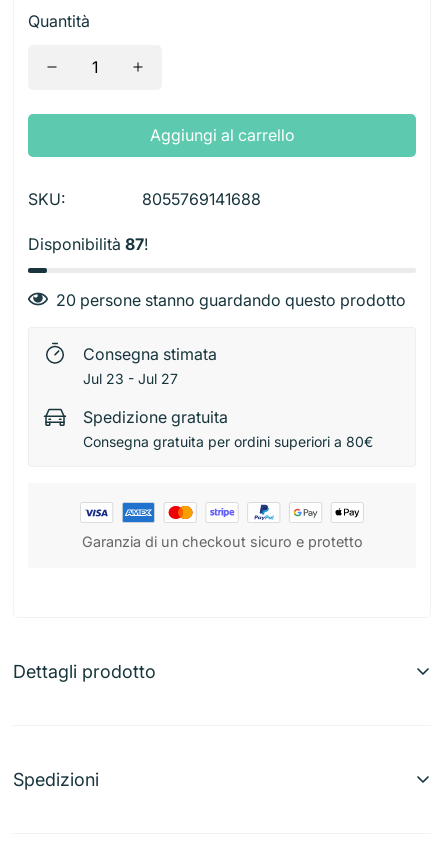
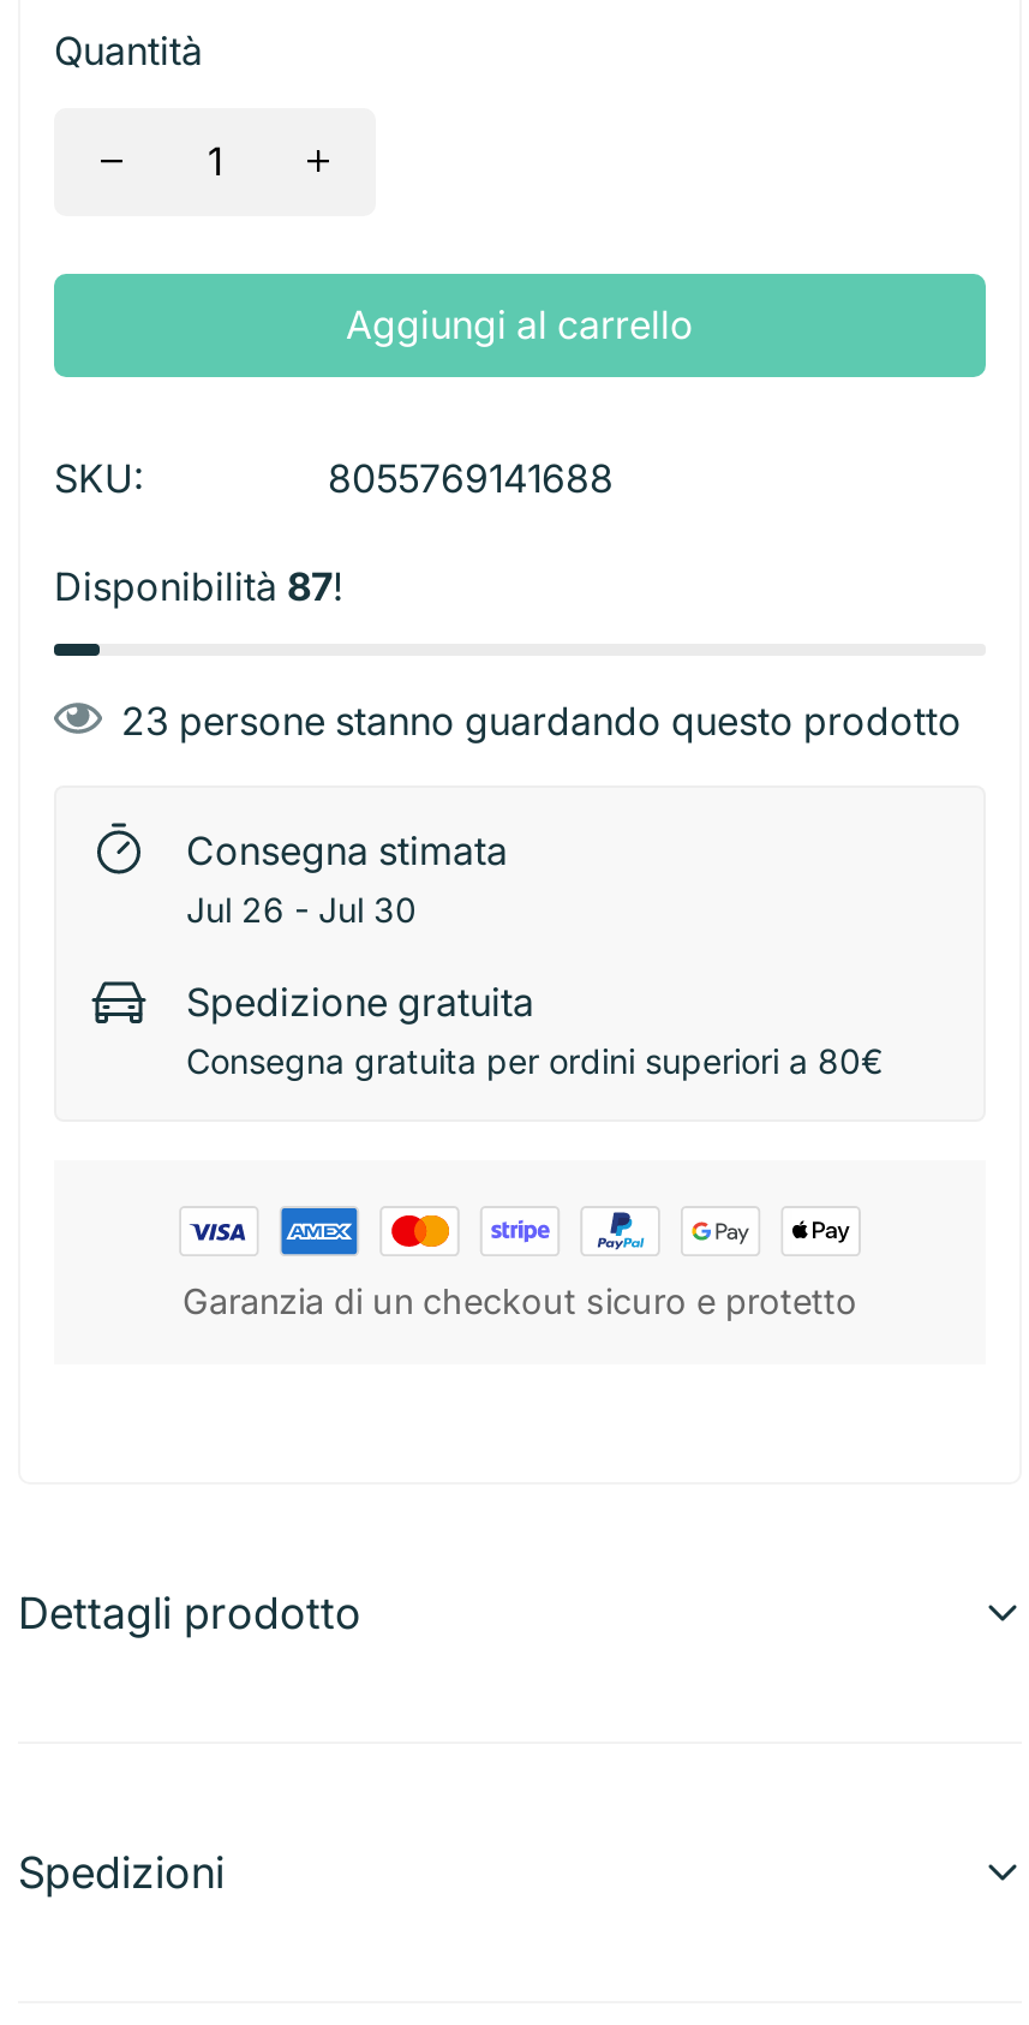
[56,290,406,310] 20 persone stanno guardando questo prodotto -> [121,696,962,744] 23 persone stanno guardando questo prodotto
[83,370,178,387] Jul 23 - Jul 27 -> [186,888,417,929] Jul 26 - Jul 30

